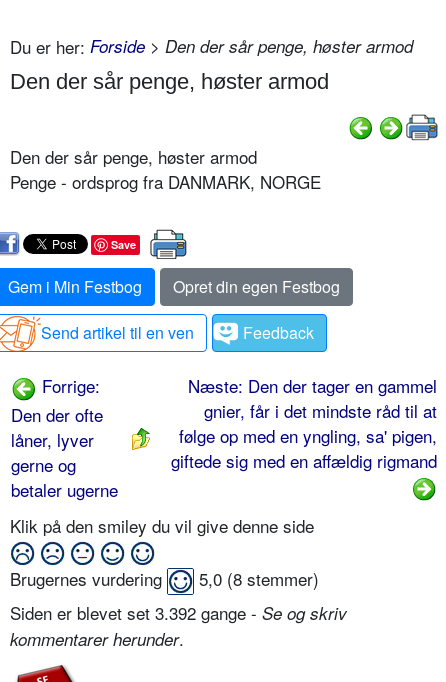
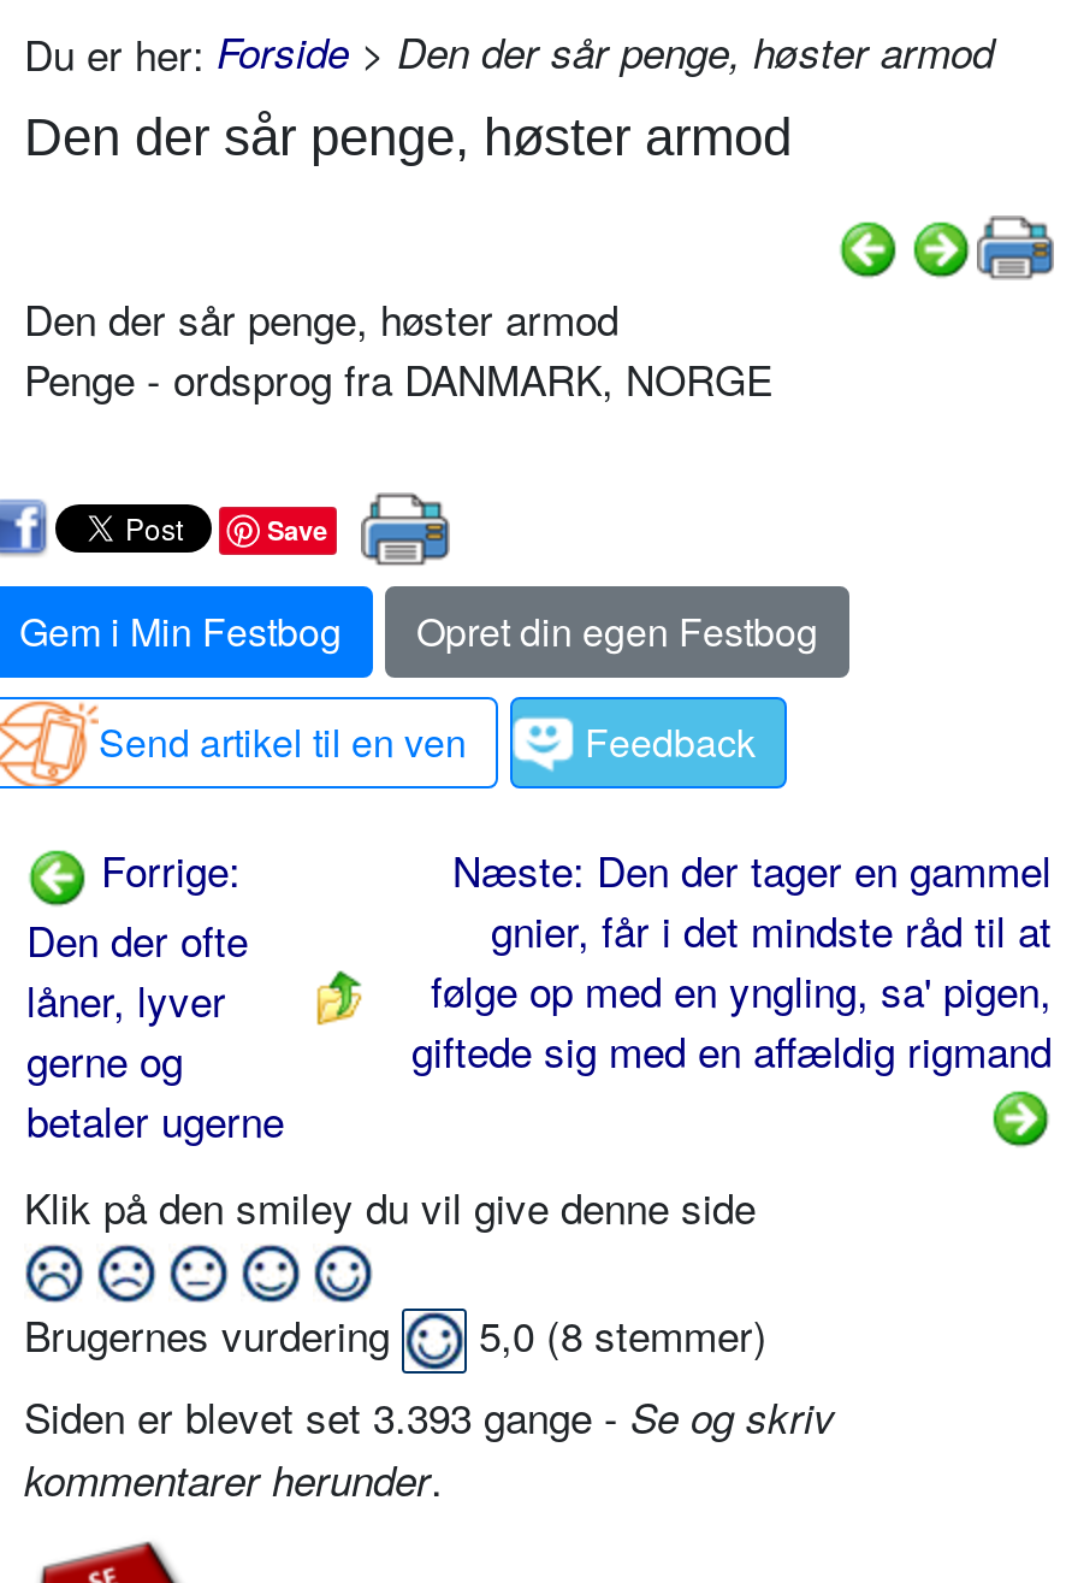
[10,600,347,625] Siden er blevet set 3.392 gange - Se og skriv -> [24,1386,835,1446] Siden er blevet set 3.393 gange - Se og skriv

